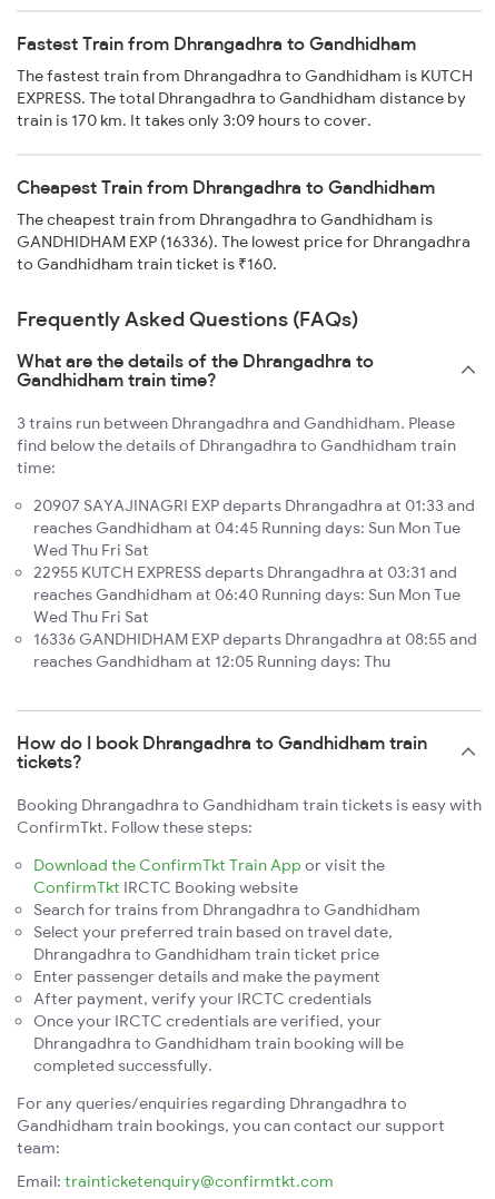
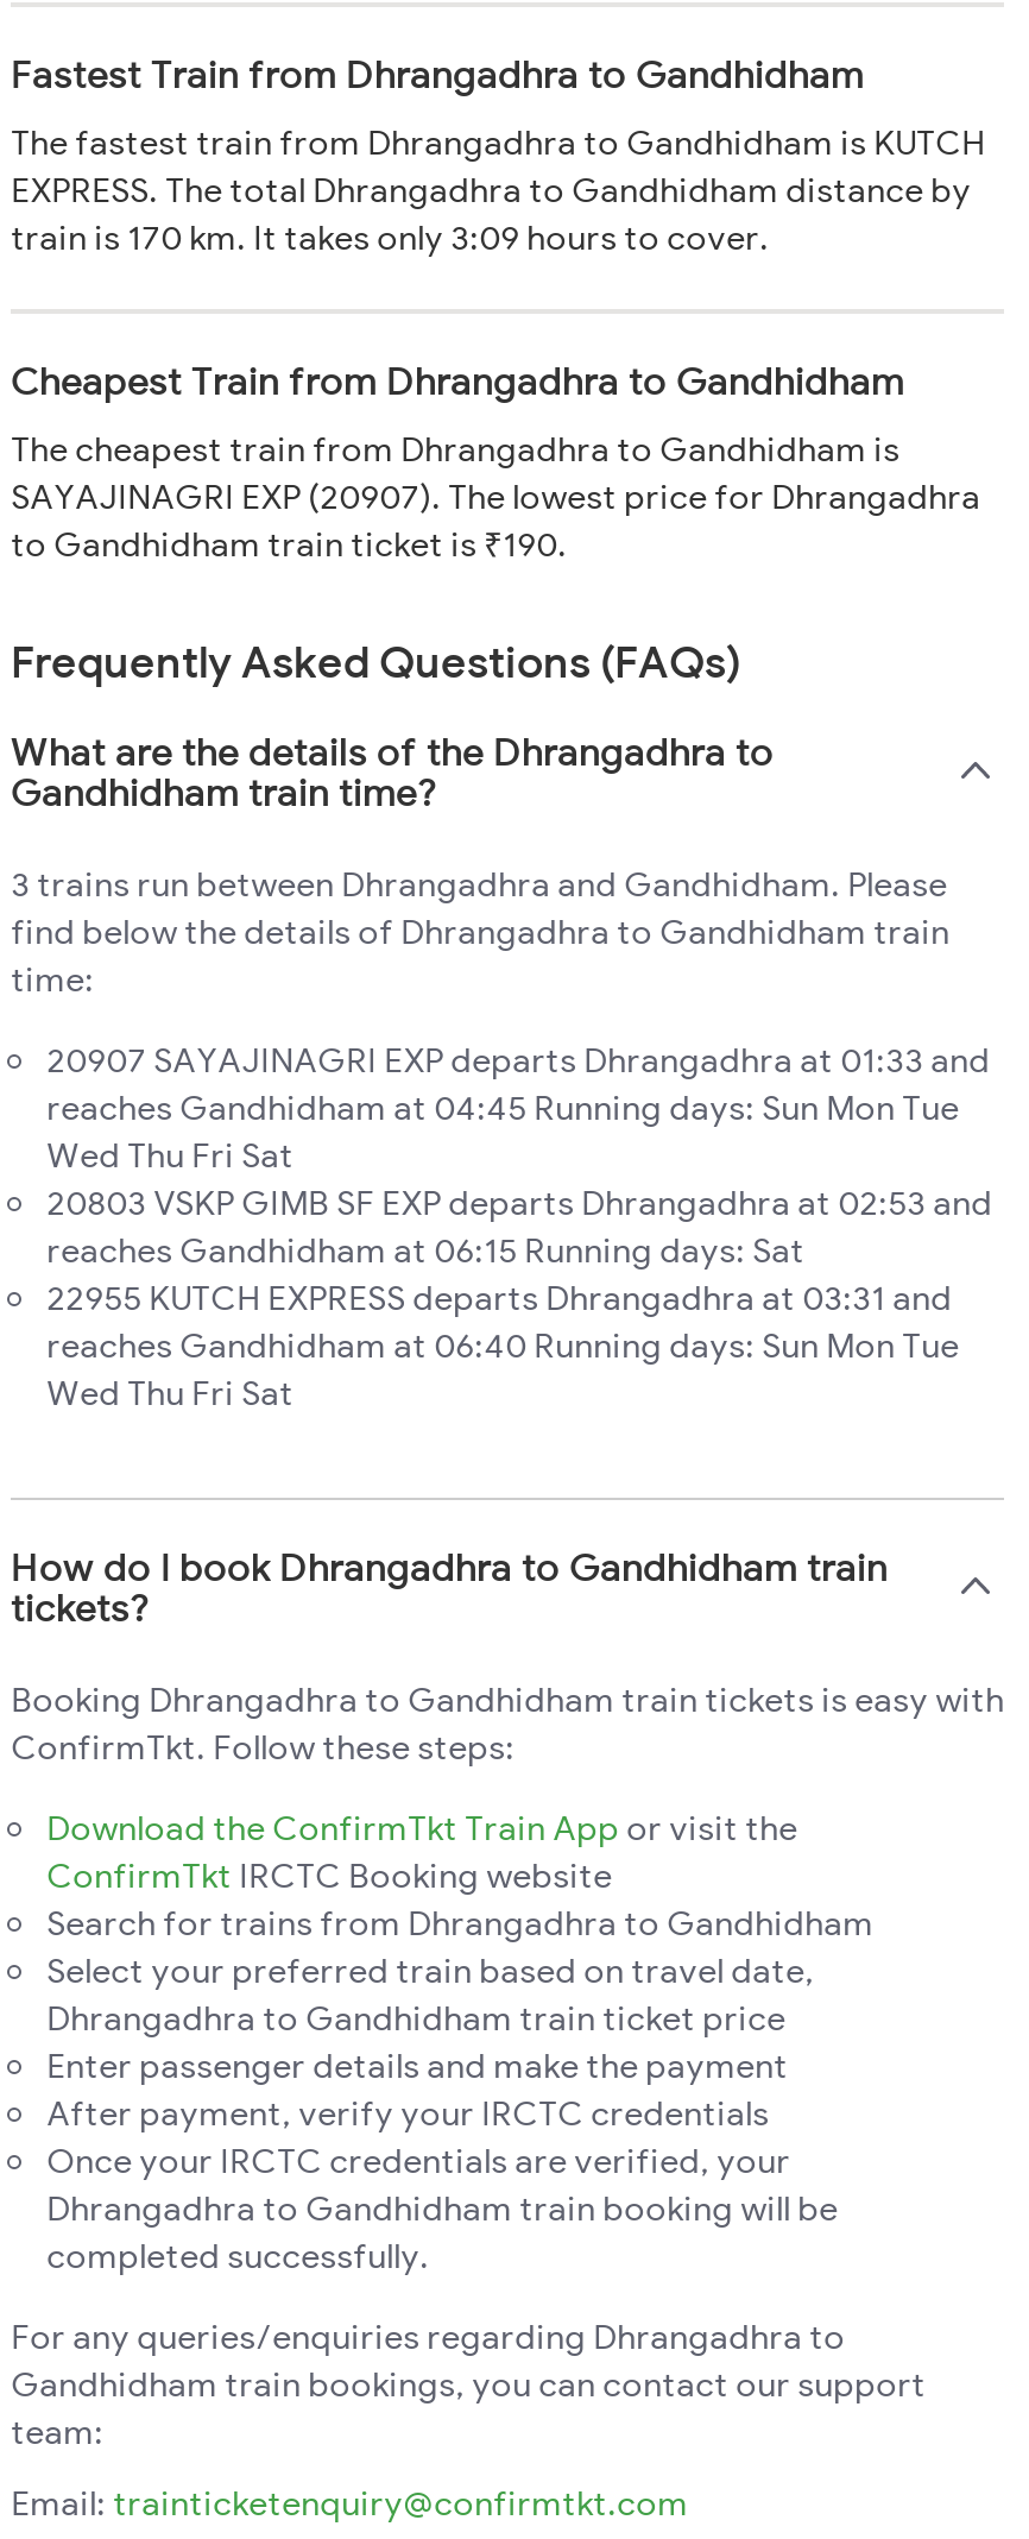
[17,232,471,252] GANDHIDHAM EXP (16336). The lowest price for Dhrangadhra -> [11,476,980,518] SAYAJINAGRI EXP (20907). The lowest price for Dhrangadhra
[17,254,277,274] to Gandhidham train ticket is ₹160. -> [11,523,567,566] to Gandhidham train ticket is ₹190.
none -> [46,1182,992,1272] 20803 VSKP GIMB SF EXP departs Dhrangadhra at 02:53 and | reaches Gandhidham at 06:15 Running days: Sat
moved [33,562,461,627] -> [46,1277,959,1415]: 22955 KUTCH EXPRESS departs Dhrangadhra at 03:31 and | reaches Gandhidham at 06:40 Running days: Sun Mon Tue | Wed Thu Fri Sat
[33,629,477,671] 16336 GANDHIDHAM EXP departs Dhrangadhra at 08:55 and | reaches Gandhidham at 12:05 Running days: Thu -> none

